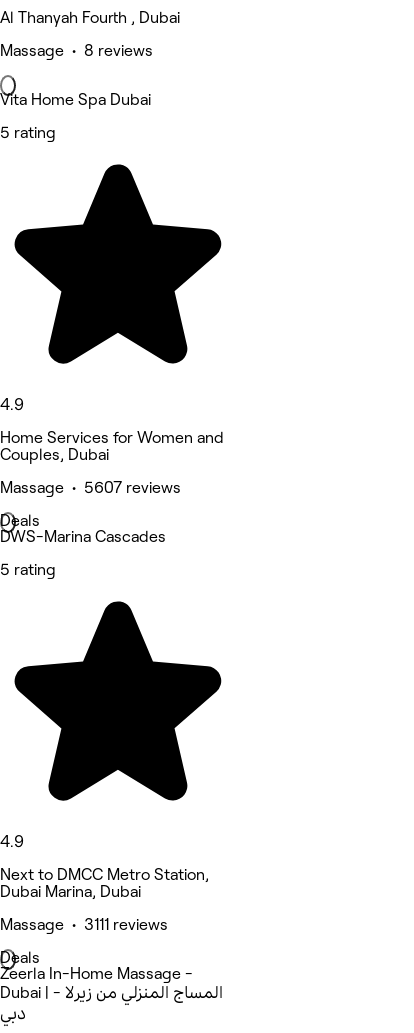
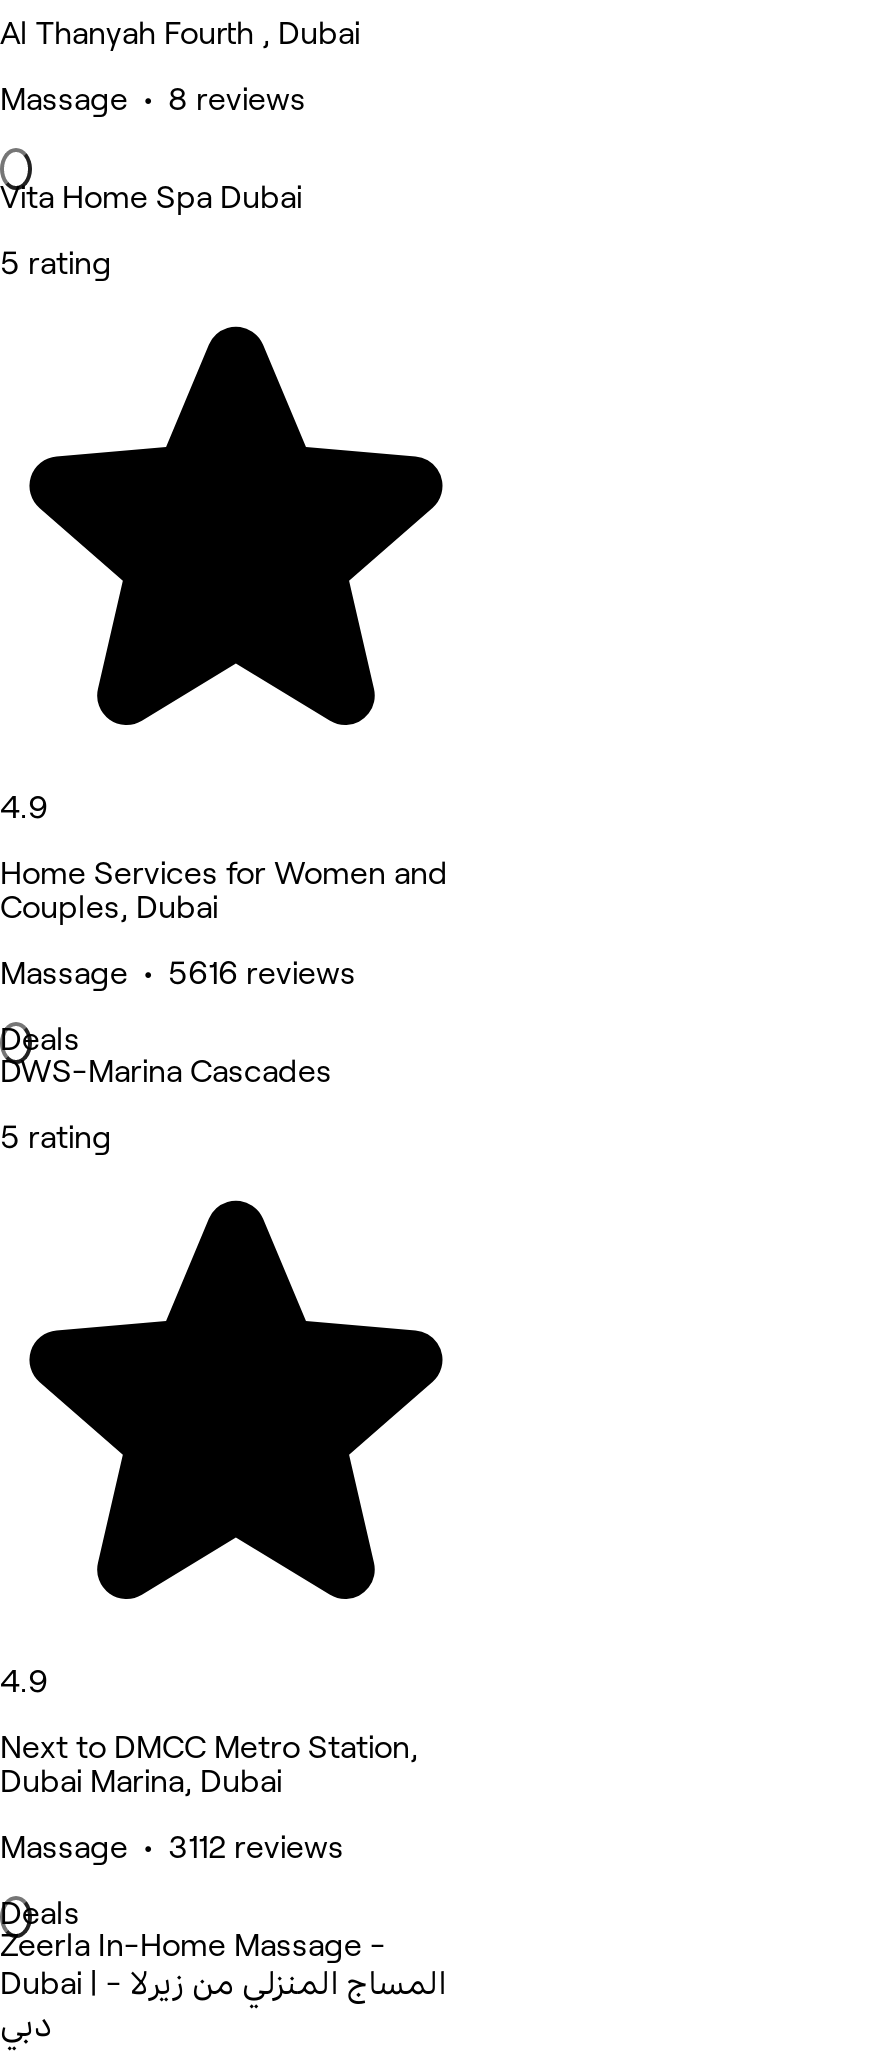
[0,479,181,496] Massage • 5607 reviews -> [0,957,356,991] Massage • 5616 reviews
[0,916,168,933] Massage • 3111 reviews -> [0,1831,344,1865] Massage • 3112 reviews

